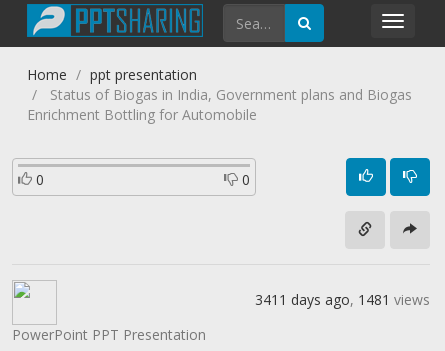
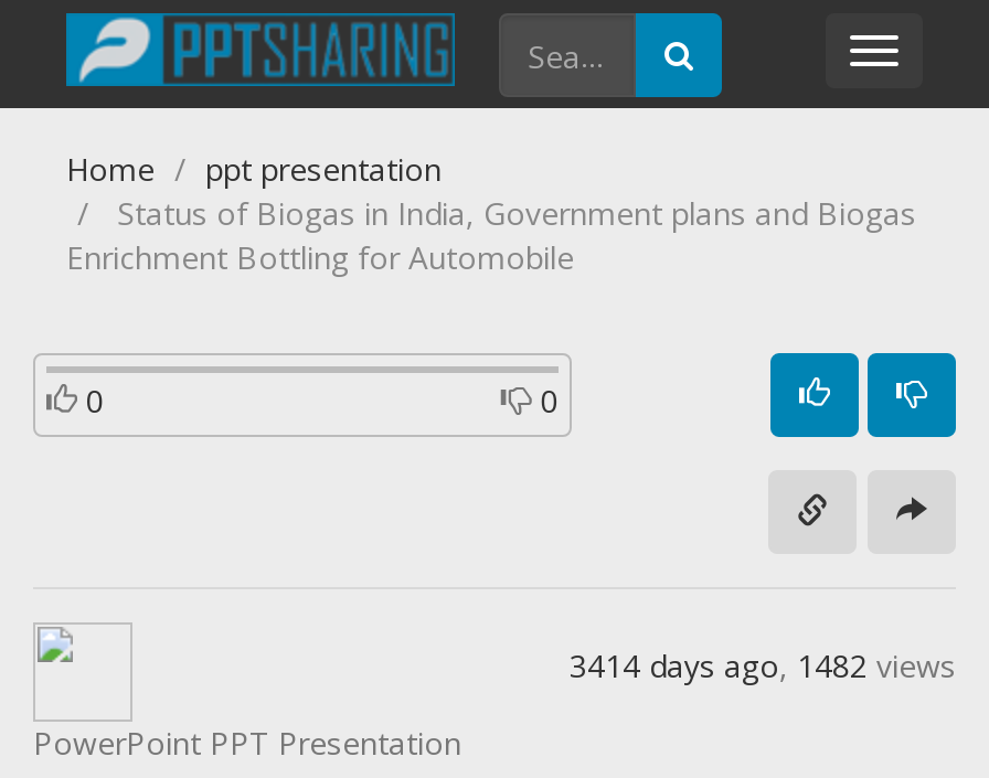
[255,290,430,309] 3411 days ago, 1481 views -> [570,644,956,686] 3414 days ago, 1482 views

